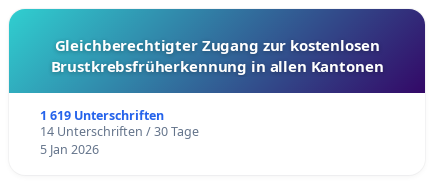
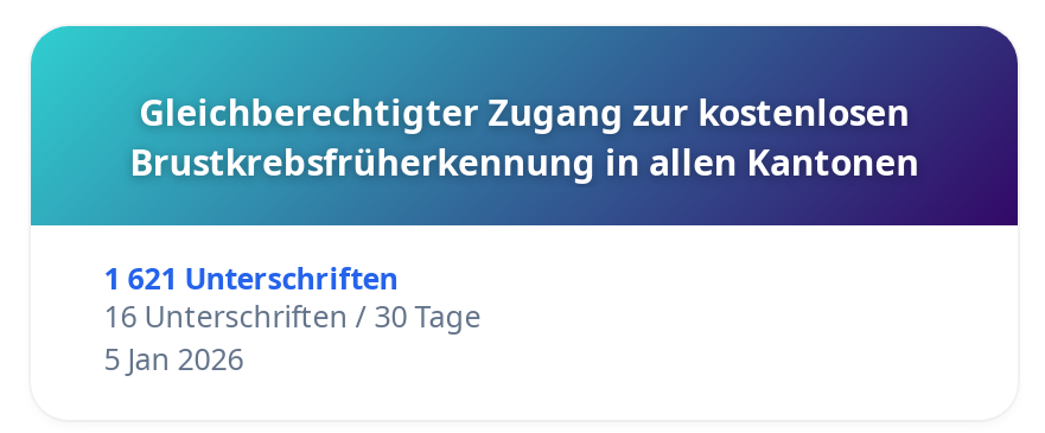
[40,107,164,124] 1 619 Unterschriften -> [104,258,398,298] 1 621 Unterschriften
[40,123,199,140] 14 Unterschriften / 30 Tage -> [104,296,481,336] 16 Unterschriften / 30 Tage

